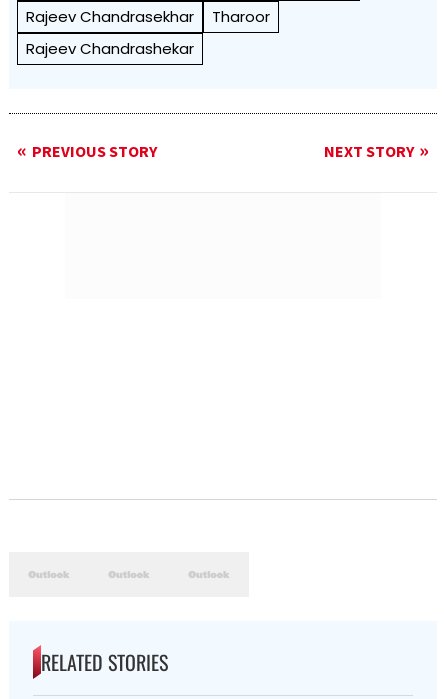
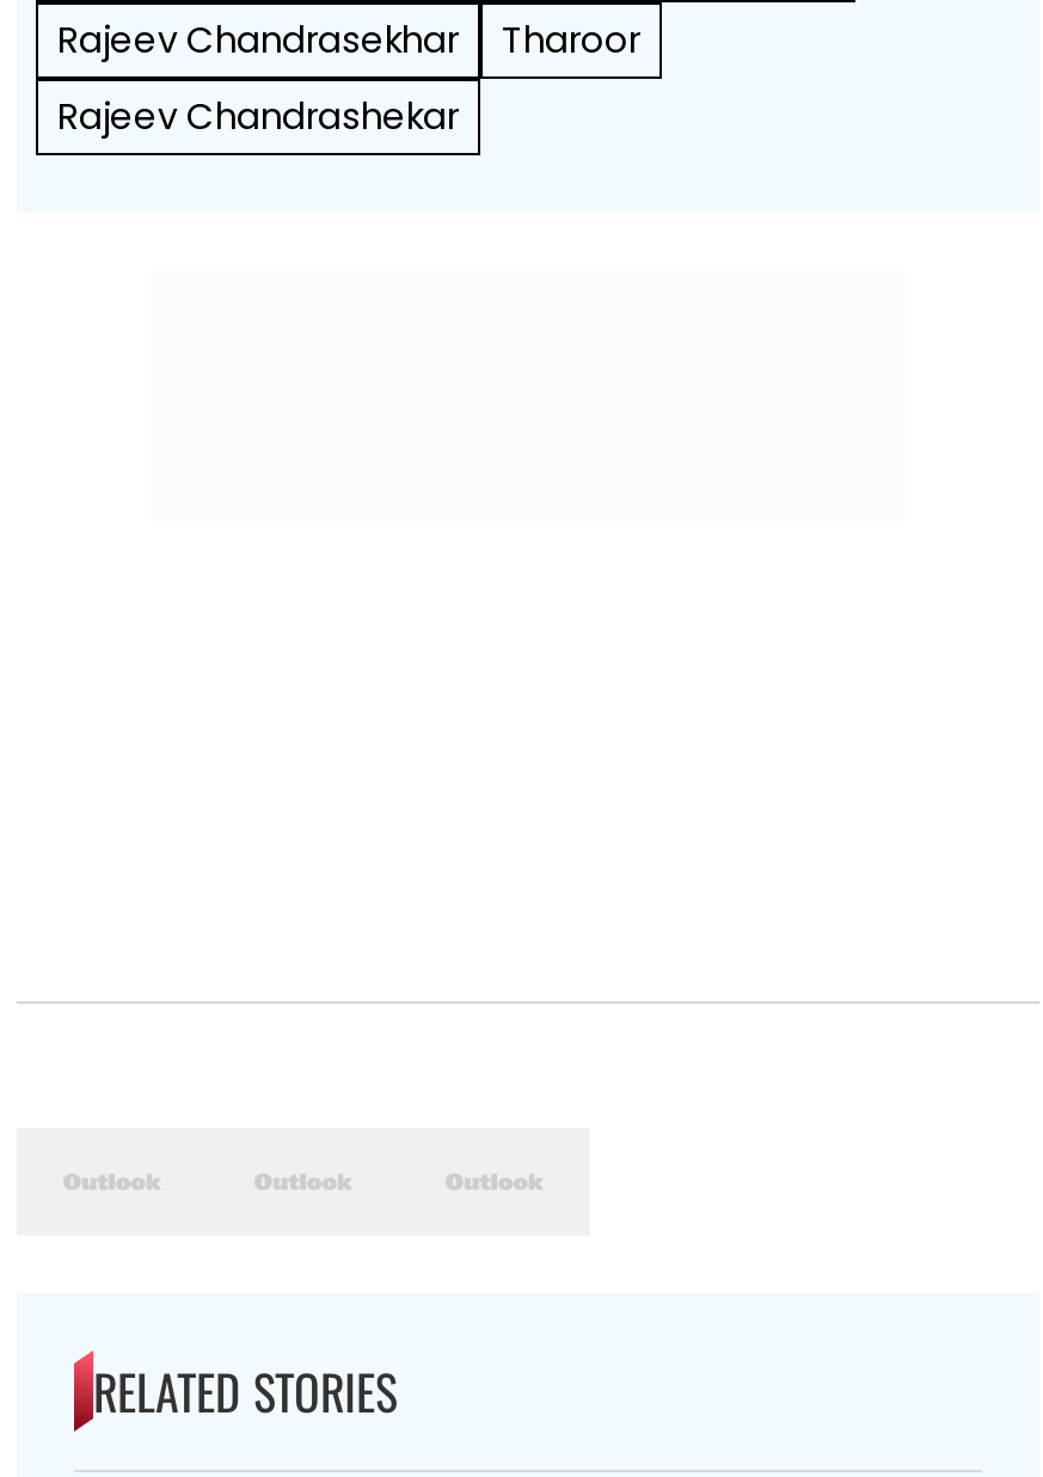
[32,141,414,163] PREVIOUS STORY | NEXT STORY -> none

